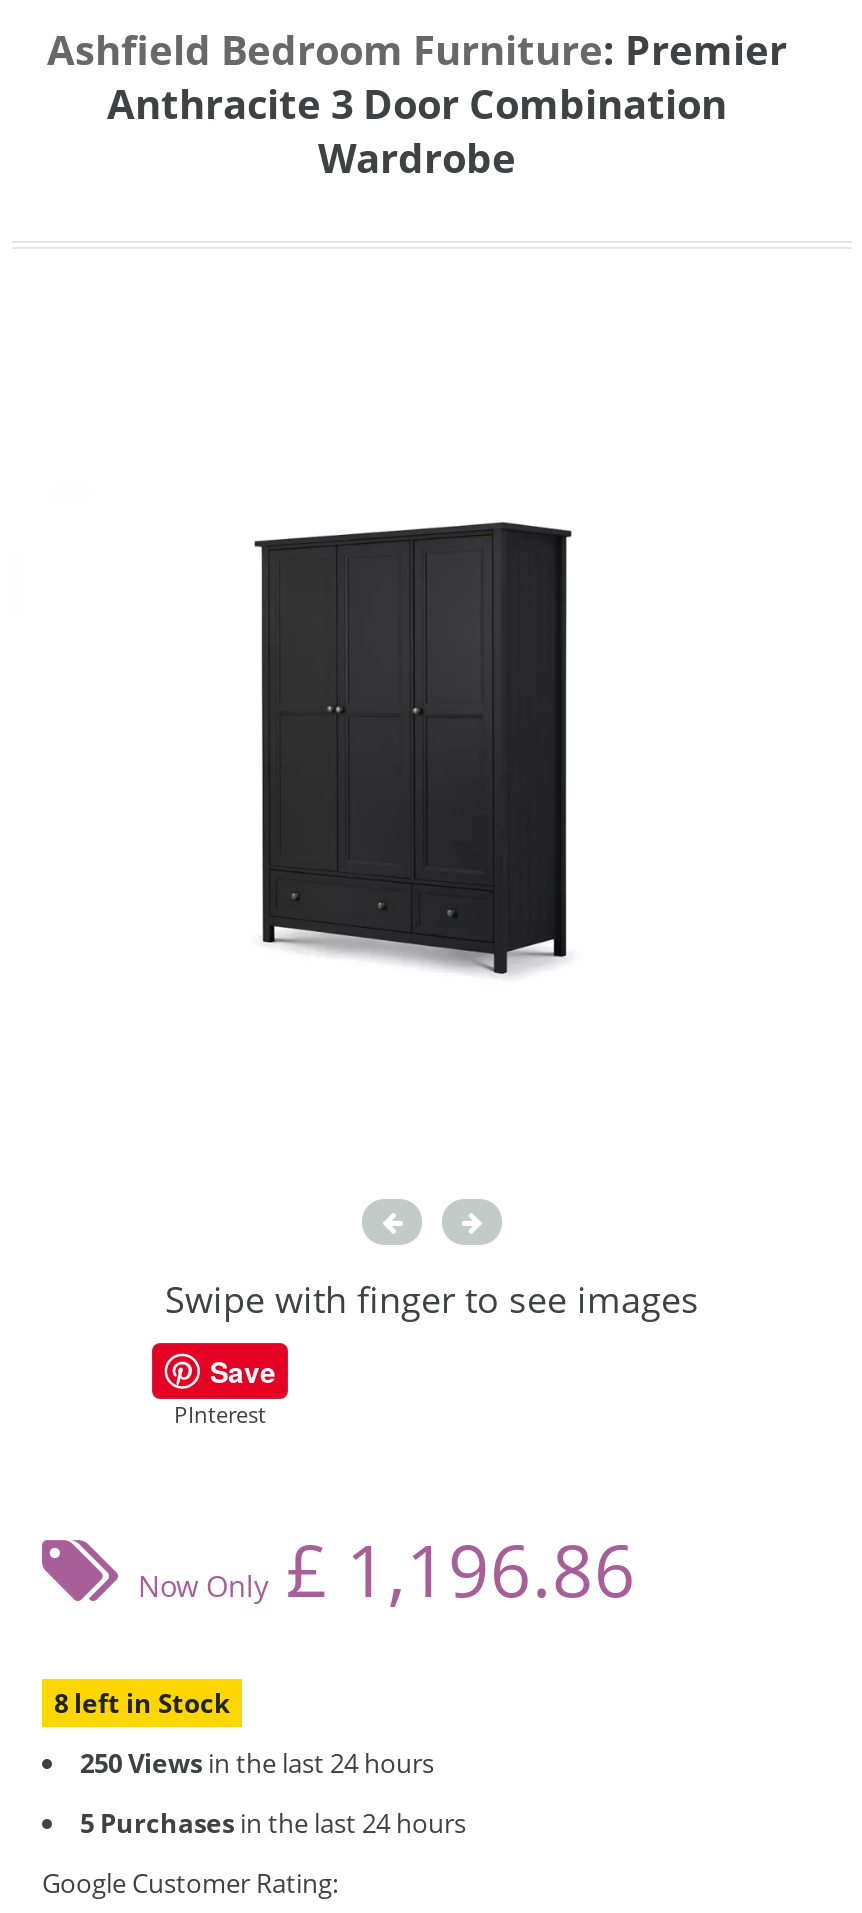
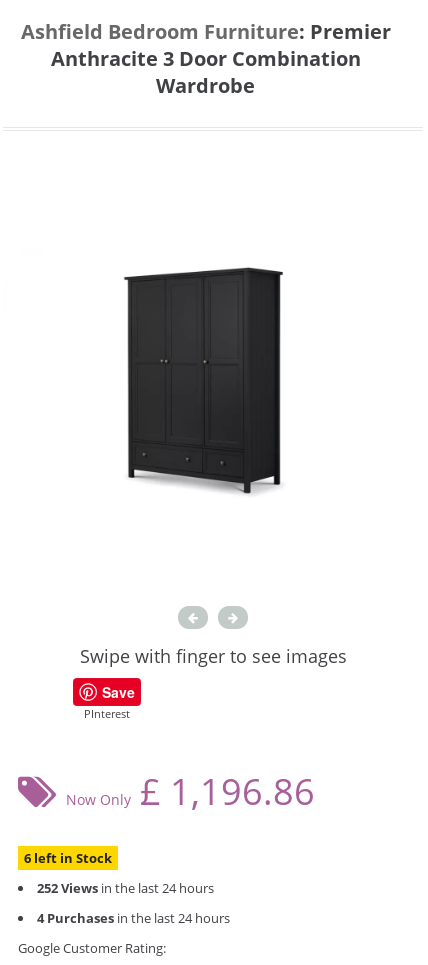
[54,1685,230,1721] 8 left in Stock -> [24,849,112,867] 6 left in Stock
[80,1745,434,1781] 250 Views in the last 24 hours -> [37,879,214,897] 252 Views in the last 24 hours
[80,1805,466,1841] 5 Purchases in the last 24 hours -> [37,909,230,927] 4 Purchases in the last 24 hours

